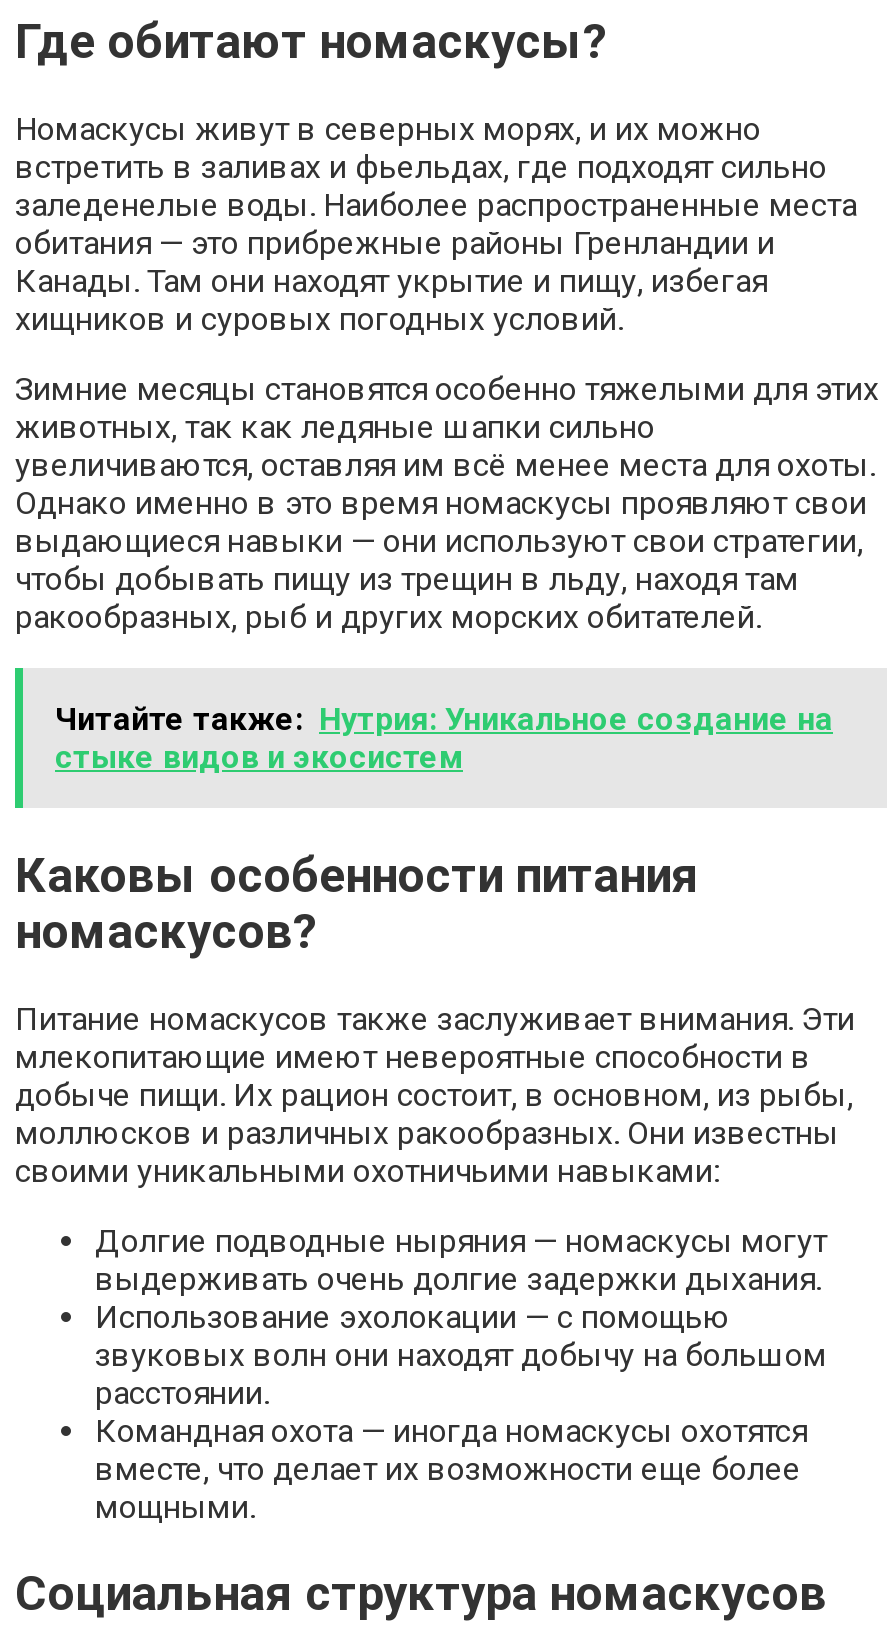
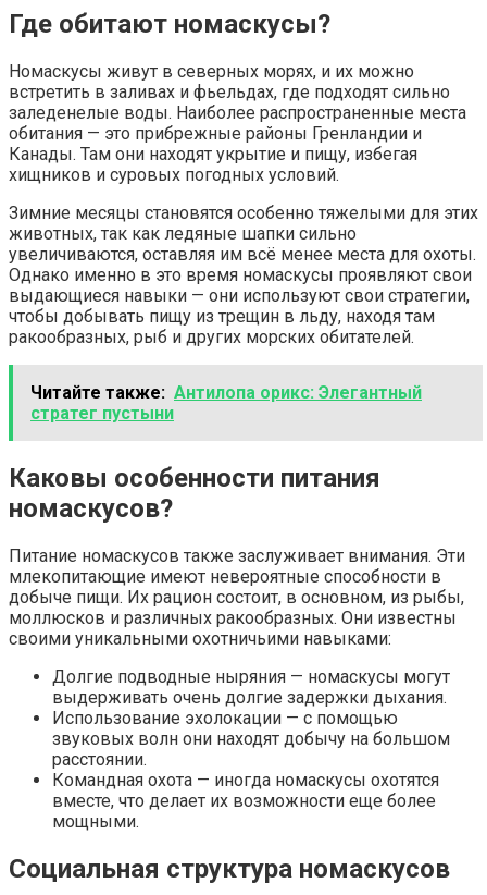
[55,700,833,776] Читайте также: Нутрия: Уникальное создание на | стыке видов и экосистем -> [30,382,422,424] Читайте также: Антилопа орикс: Элегантный | стратег пустыни

